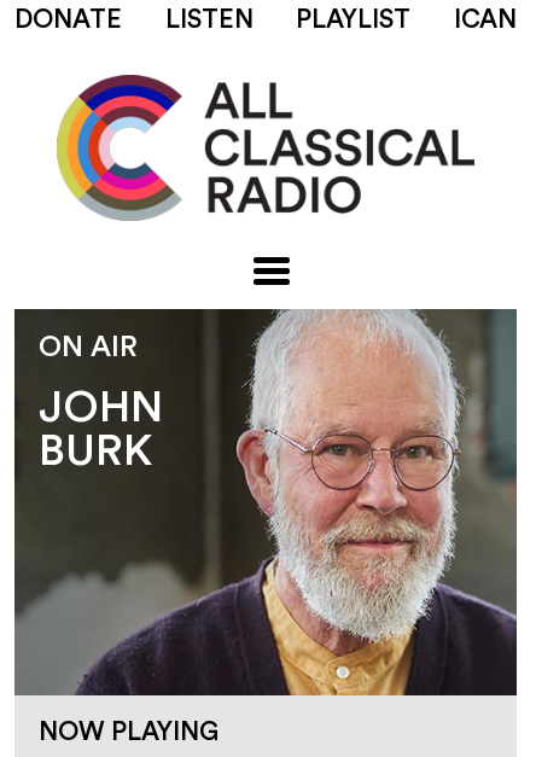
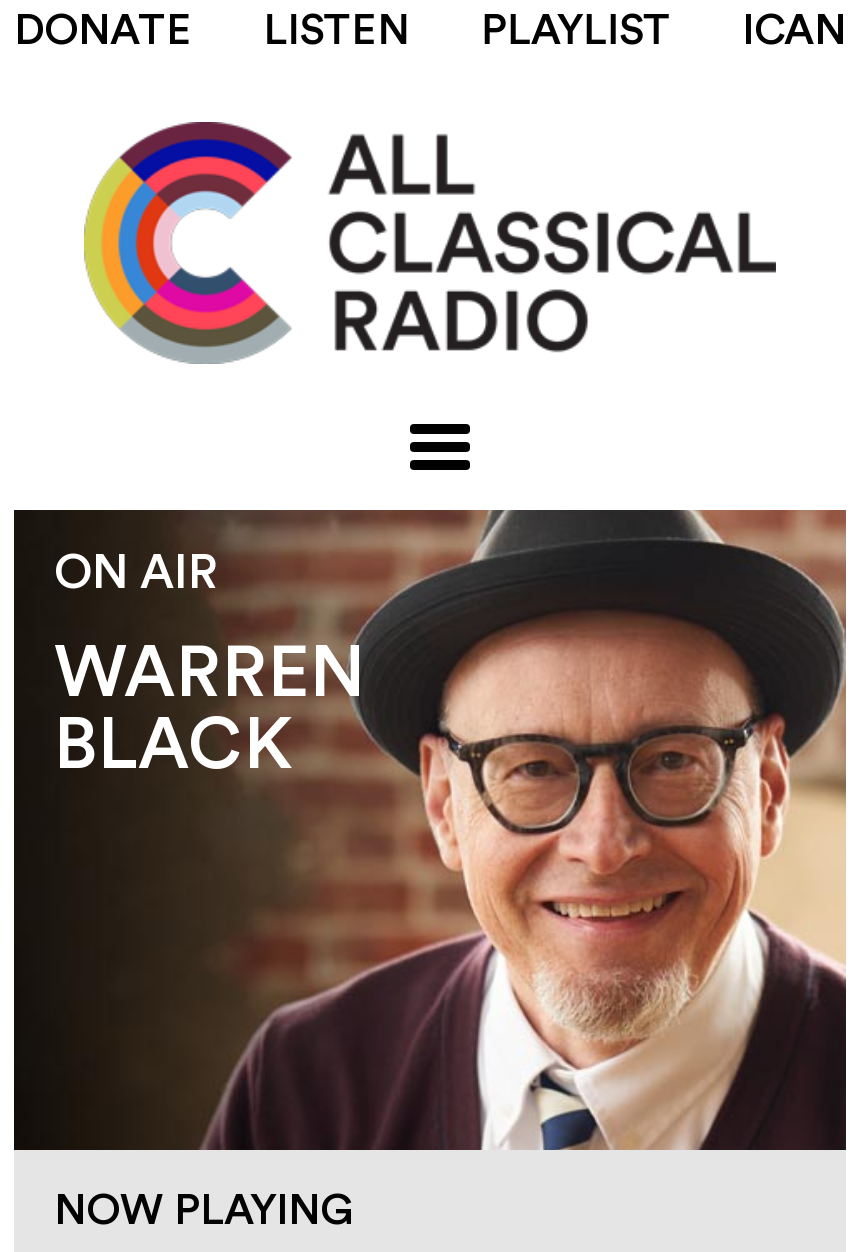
[13,308,518,697] [image] | JOHN | BURK -> [12,508,848,1152] [image] | WARREN | BLACK

